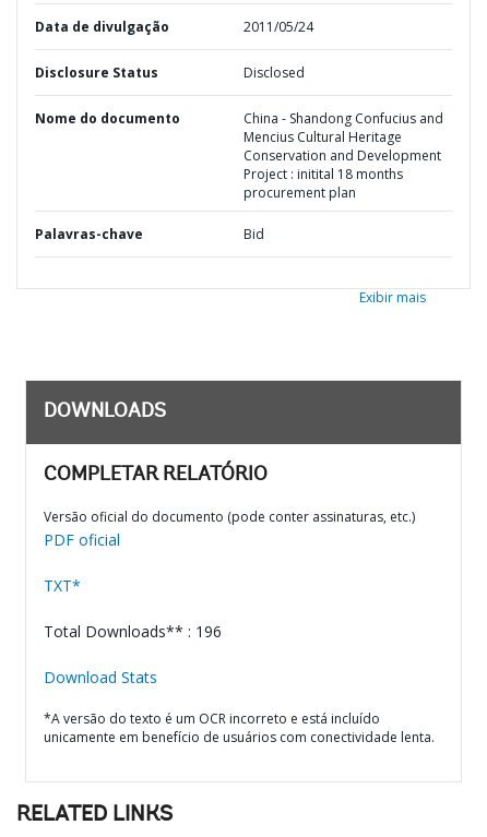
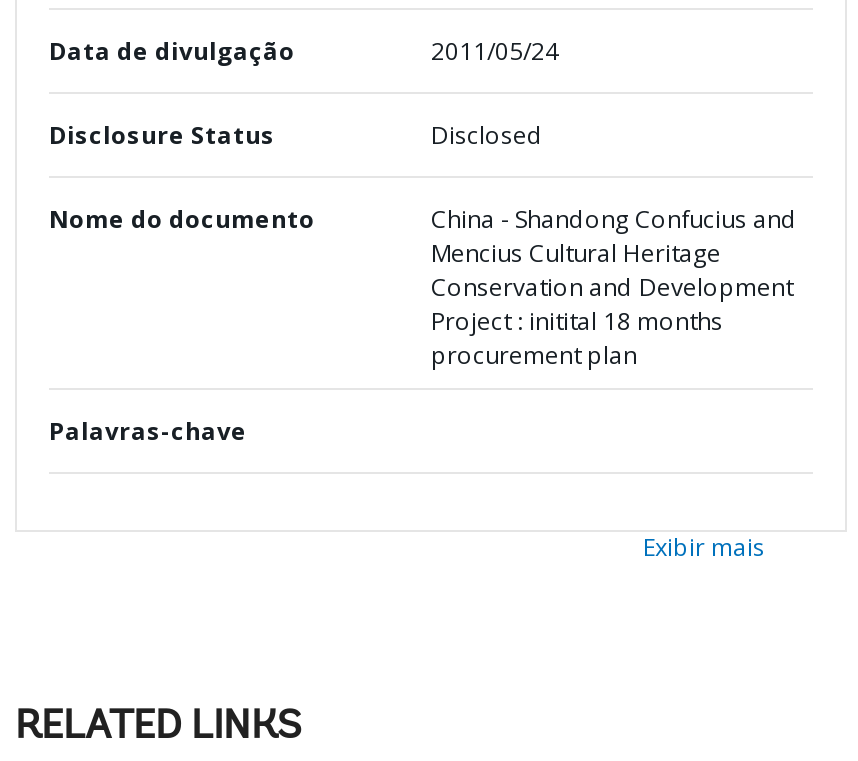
[243,225,264,243] Bid -> none
[44,403,435,746] DOWNLOADS | COMPLETAR RELATÓRIO | Versão oficial do documento (pode conter assinaturas, etc.) | PDF oficial | TXT* | Total Downloads** : 196 | Download Stats | *A versão do texto é um OCR incorreto e está incluído | unicamente em benefício de usuários com conectividade lenta. -> none

